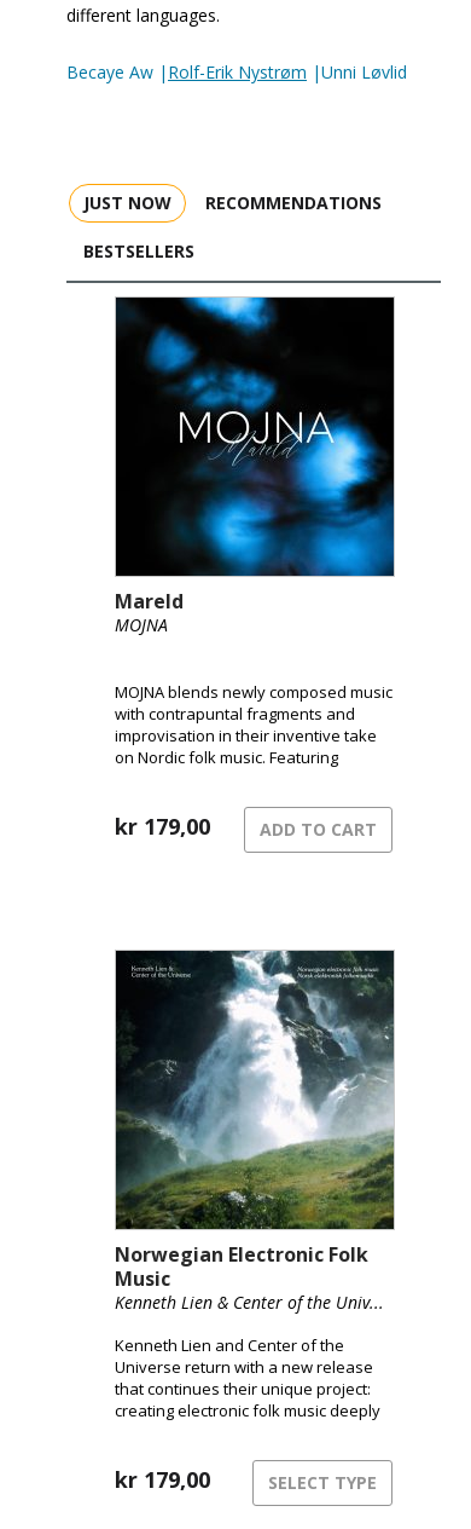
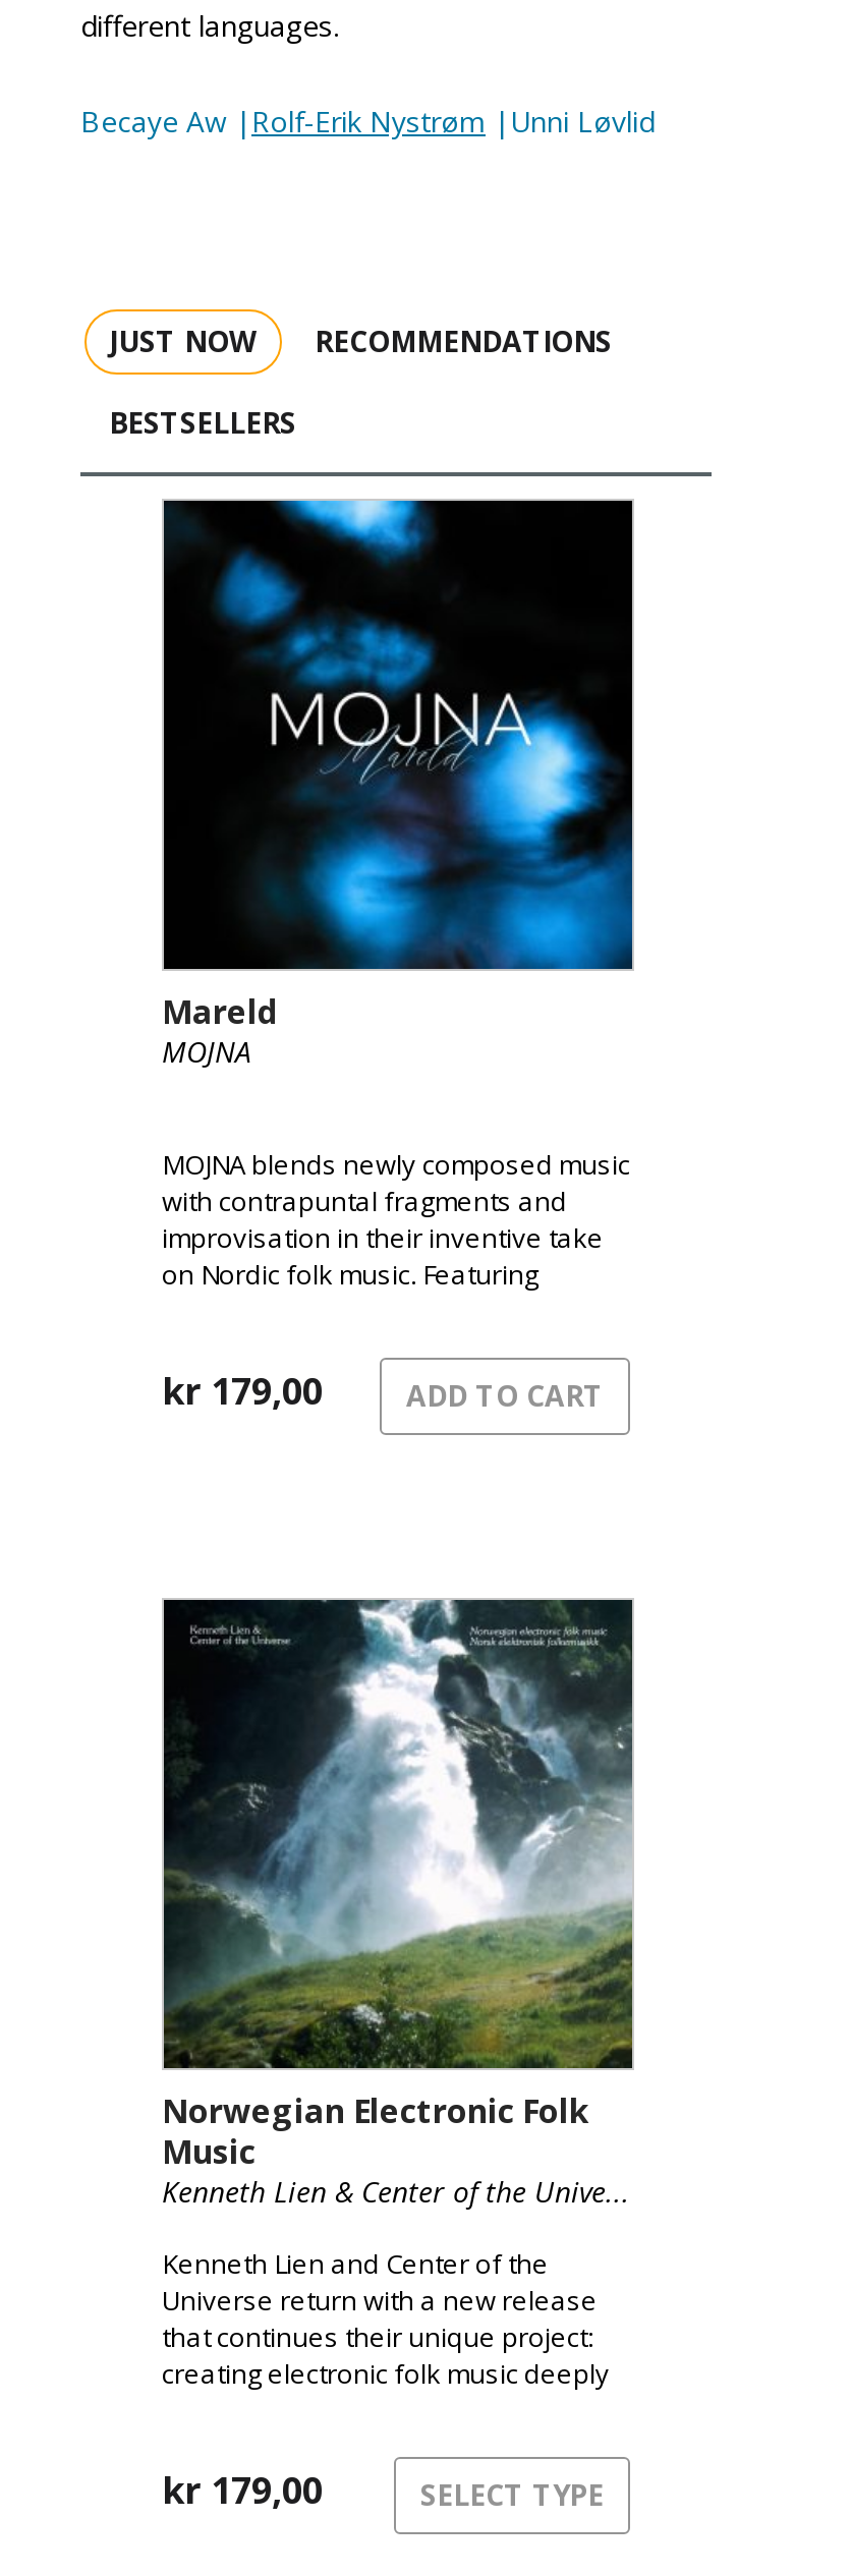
[115,1291,384,1314] Kenneth Lien & Center of the Univ... -> [162,2172,630,2211] Kenneth Lien & Center of the Unive...

